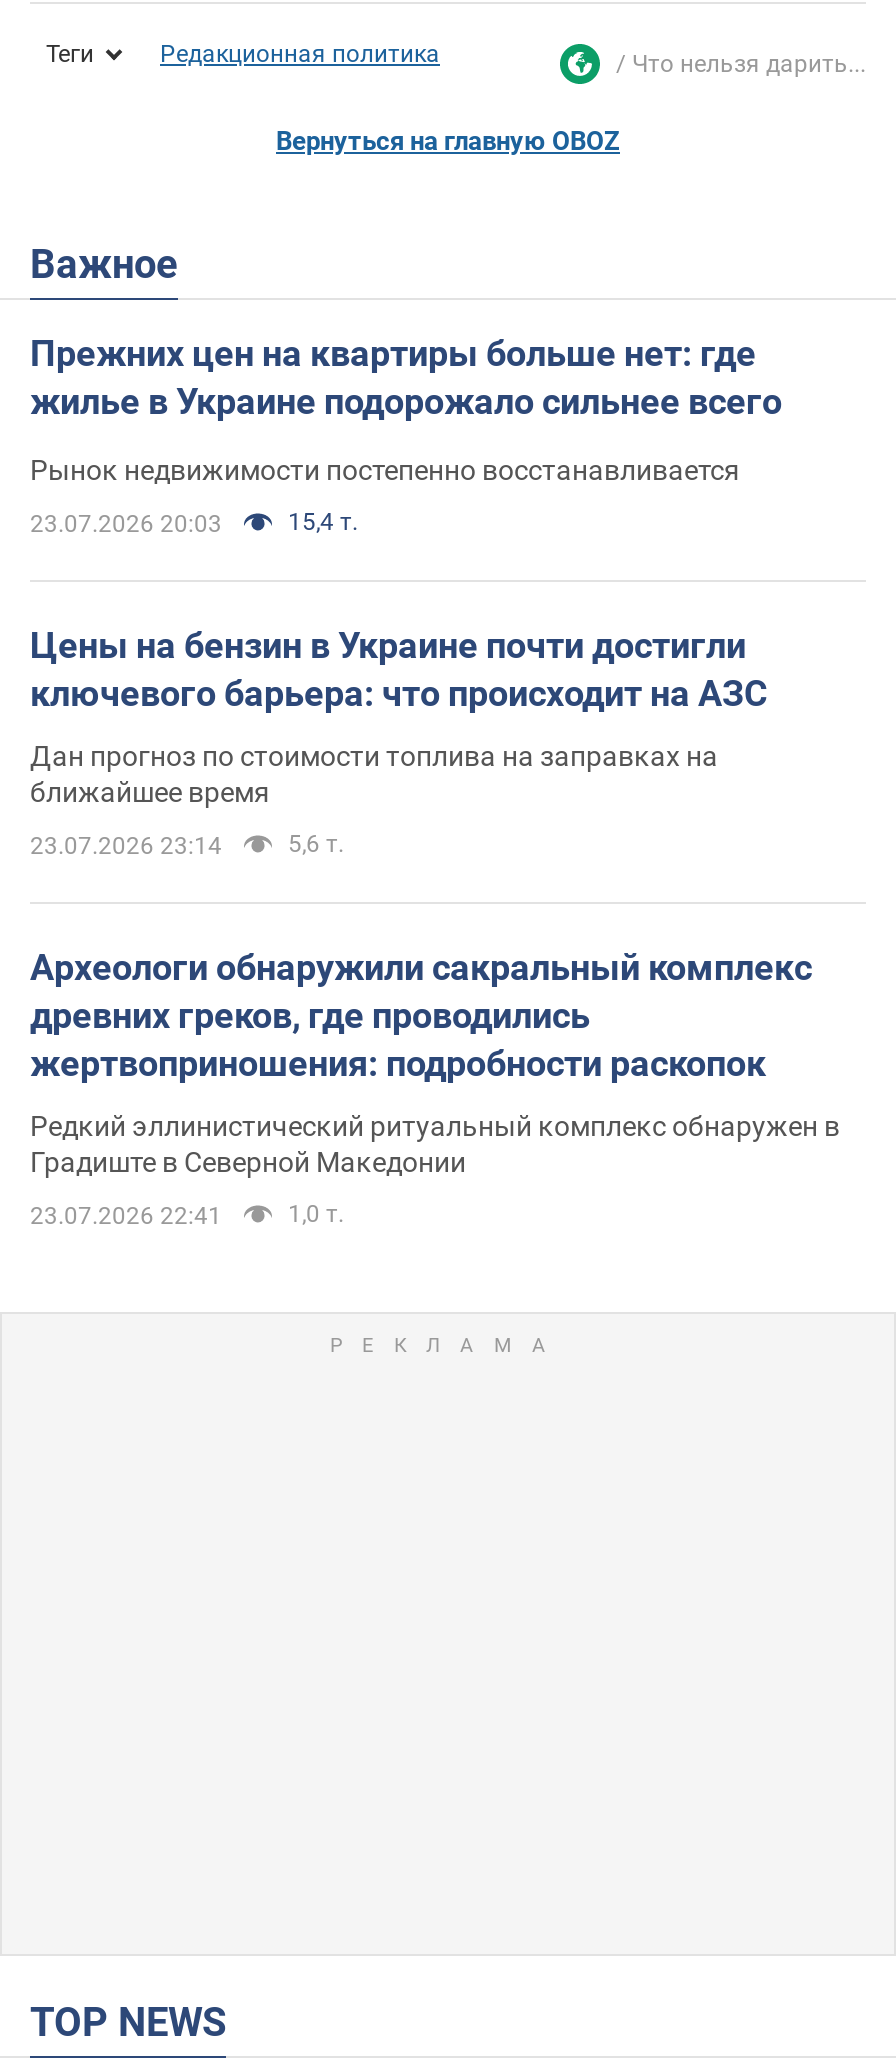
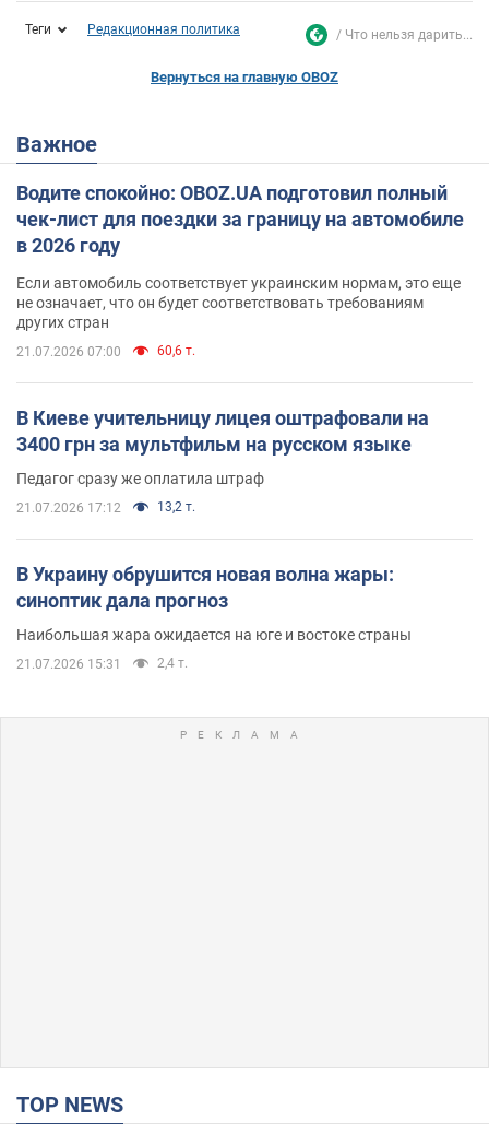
[30,331,782,421] Прежних цен на квартиры больше нет: где | жилье в Украине подорожало сильнее всего -> [16,181,464,256] Водите спокойно: OBOZ.UA подготовил полный | чек-лист для поездки за границу на автомобиле | в 2026 году
[30,453,740,485] Рынок недвижимости постепенно восстанавливается -> [16,274,461,331] Если автомобиль соответствует украинским нормам, это еще | не означает, что он будет соответствовать требованиям | других стран
[30,507,358,537] 23.07.2026 20:03 | 15,4 т. -> [16,343,195,359] 21.07.2026 07:00 | 60,6 т.
[30,623,768,713] Цены на бензин в Украине почти достигли | ключевого барьера: что происходит на АЗС -> [16,406,429,455] В Киеве учительницу лицея оштрафовали на | 3400 грн за мультфильм на русском языке
[30,739,718,807] Дан прогноз по стоимости топлива на заправках на | ближайшее время -> [16,469,264,487] Педагог сразу же оплатила штраф
[30,829,344,859] 23.07.2026 23:14 | 5,6 т. -> [16,499,195,515] 21.07.2026 17:12 | 13,2 т.
[30,945,812,1083] Археологи обнаружили сакральный комплекс | древних греков, где проводились | жертвоприношения: подробности раскопок -> [16,562,394,611] В Украину обрушится новая волна жары: | синоптик дала прогноз
[30,1109,840,1177] Редкий эллинистический ритуальный комплекс обнаружен в | Градиште в Северной Македонии -> [16,626,412,643] Наибольшая жара ожидается на юге и востоке страны
[30,1199,344,1229] 23.07.2026 22:41 | 1,0 т. -> [16,655,188,672] 21.07.2026 15:31 | 2,4 т.

